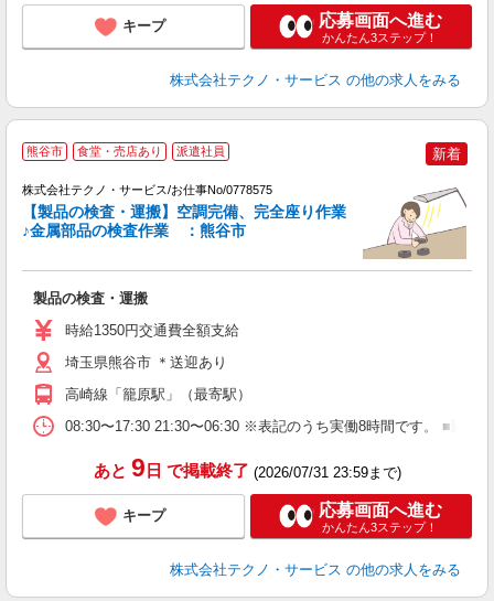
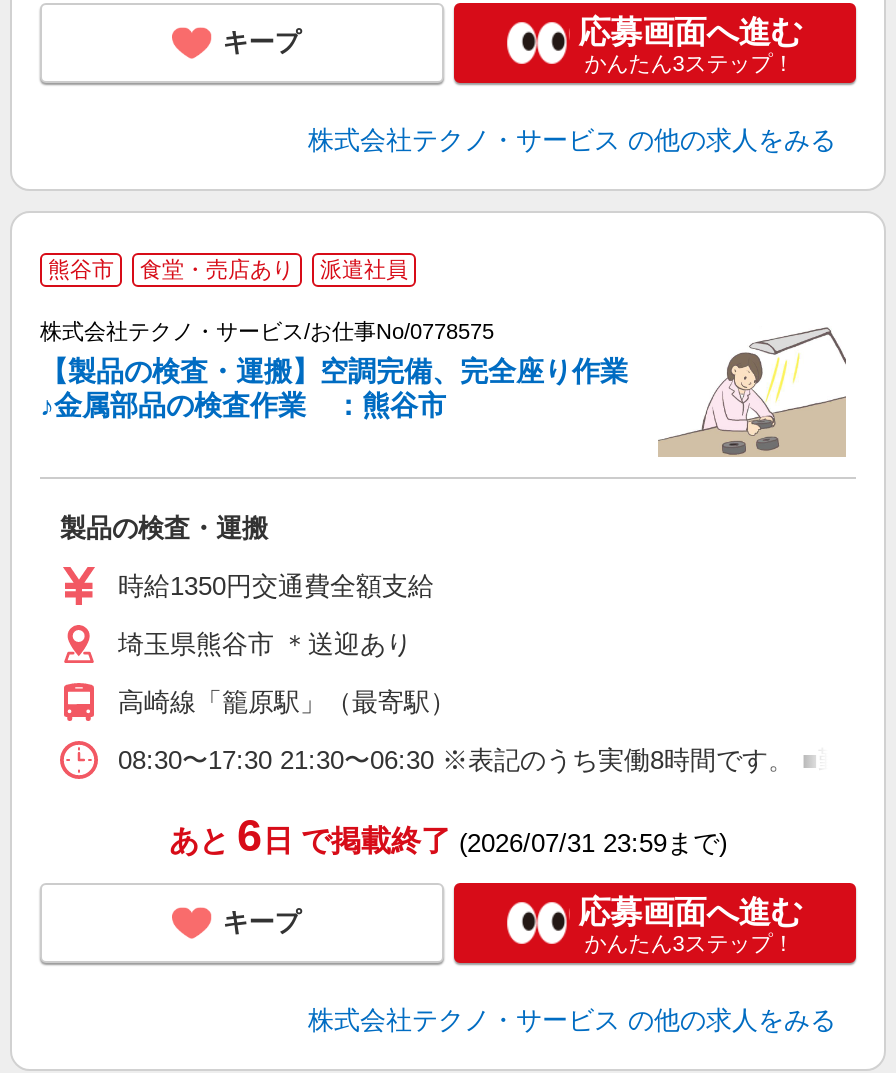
[432,146,461,162] 新着 -> none
[93,455,401,482] あと 9日 で掲載終了(2026/07/31 23:59まで) -> [169,811,727,861] あと 6日 で掲載終了(2026/07/31 23:59まで)

